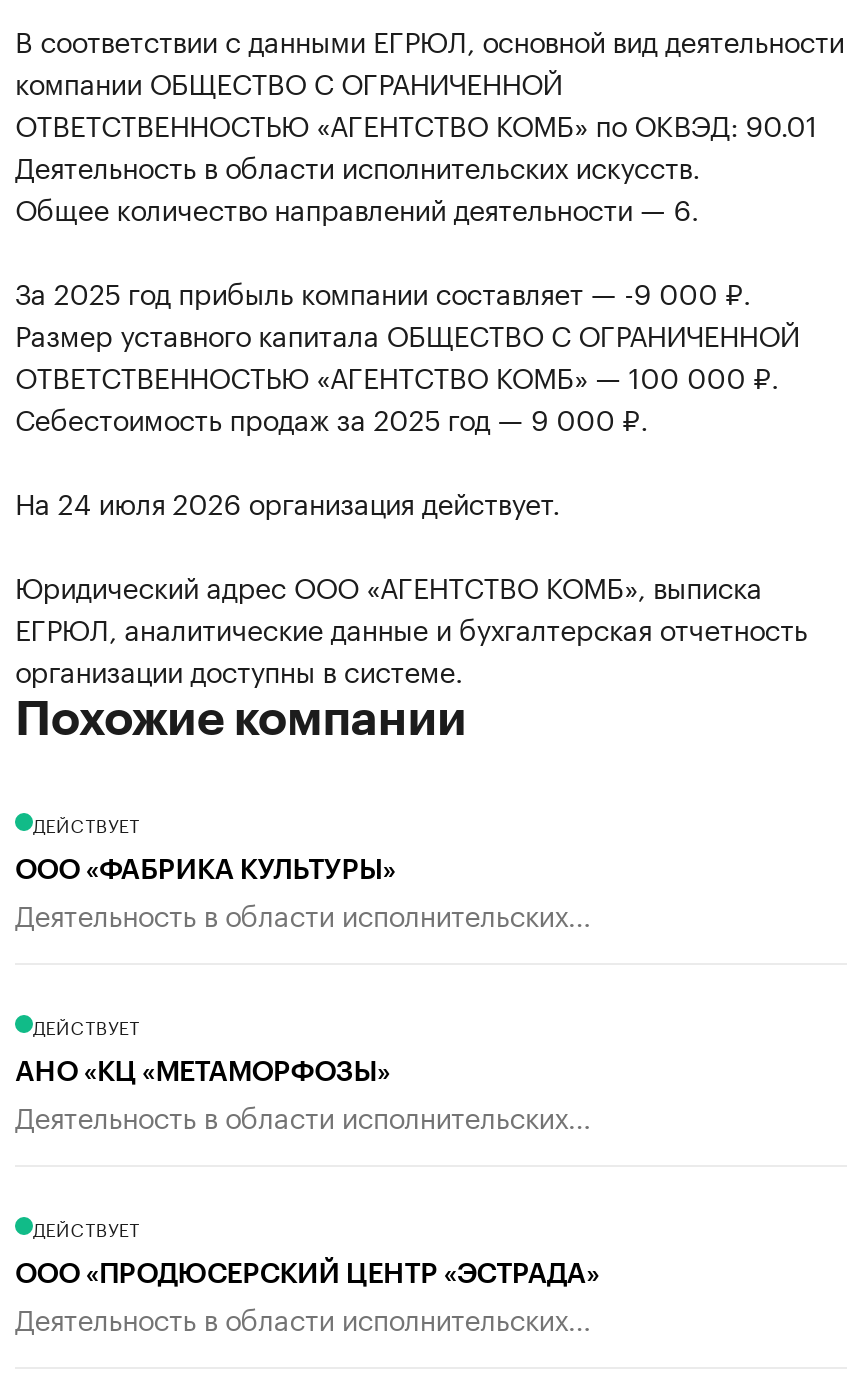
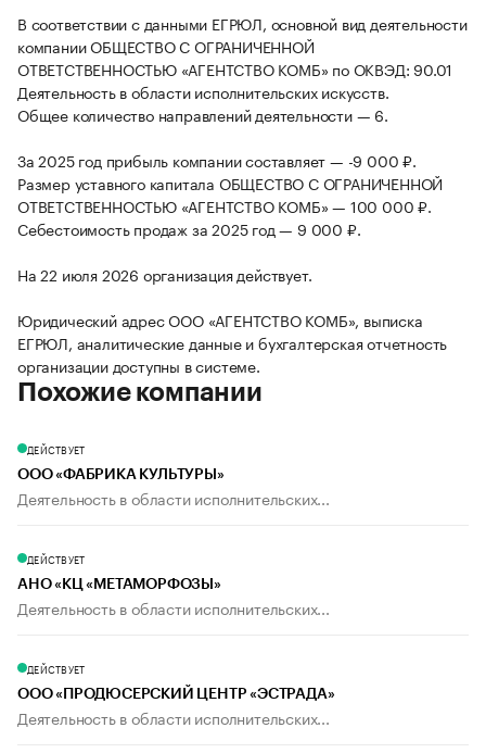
[15,480,560,524] На 24 июля 2026 организация действует. -> [17,262,312,286] На 22 июля 2026 организация действует.

